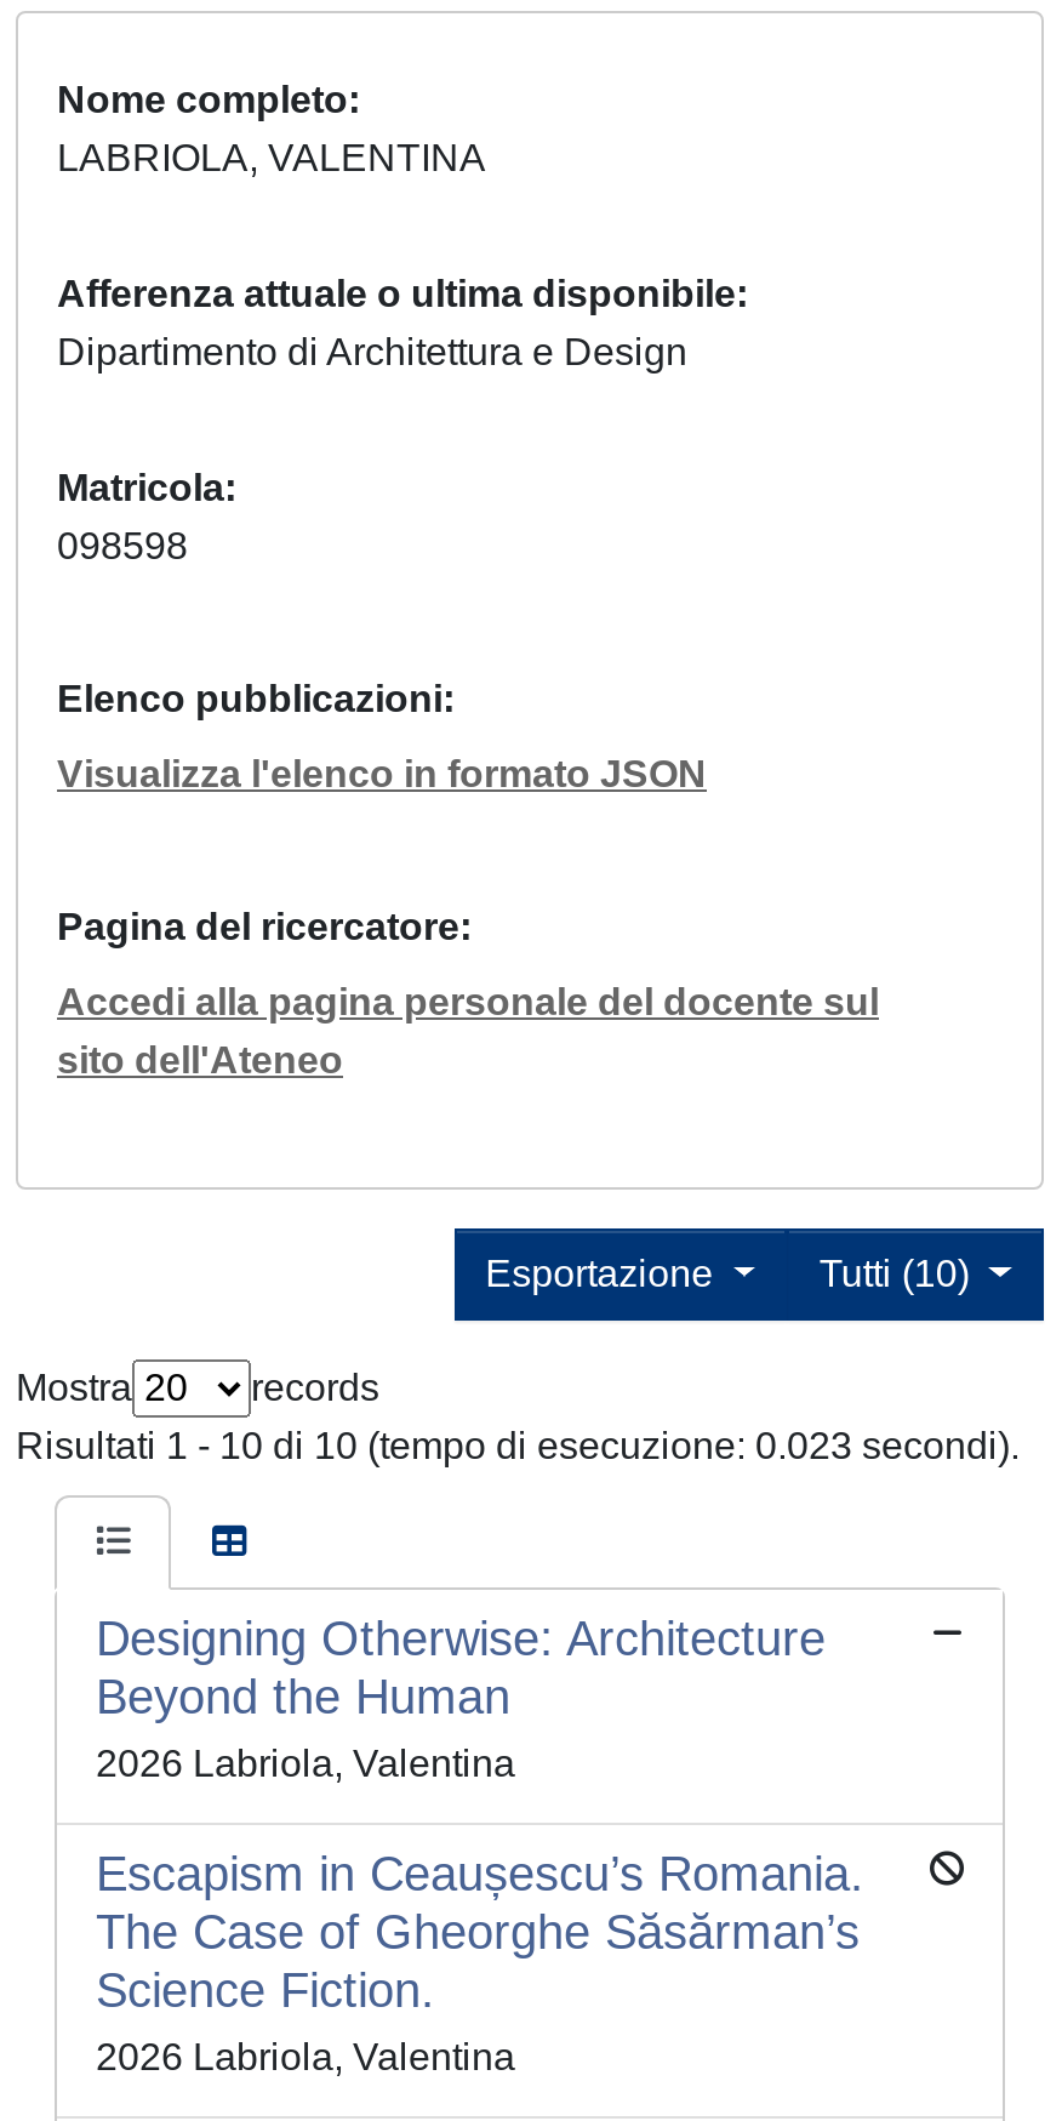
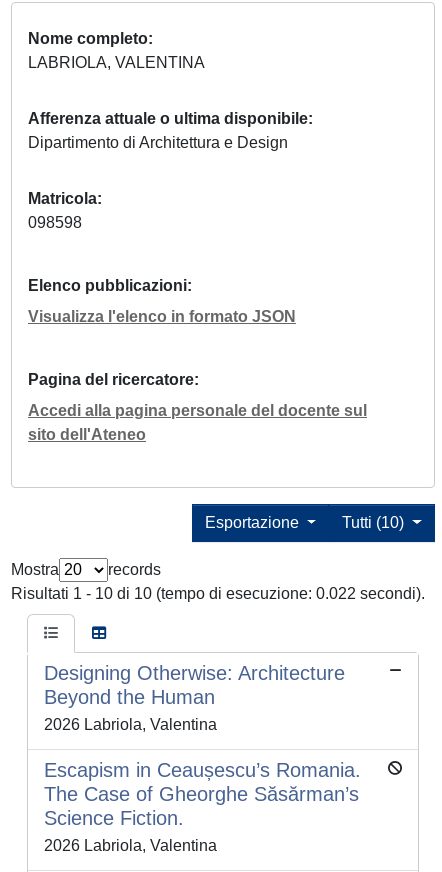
[16,1426,1020,1467] Risultati 1 - 10 di 10 (tempo di esecuzione: 0.023 secondi). -> [11,585,425,602] Risultati 1 - 10 di 10 (tempo di esecuzione: 0.022 secondi).

